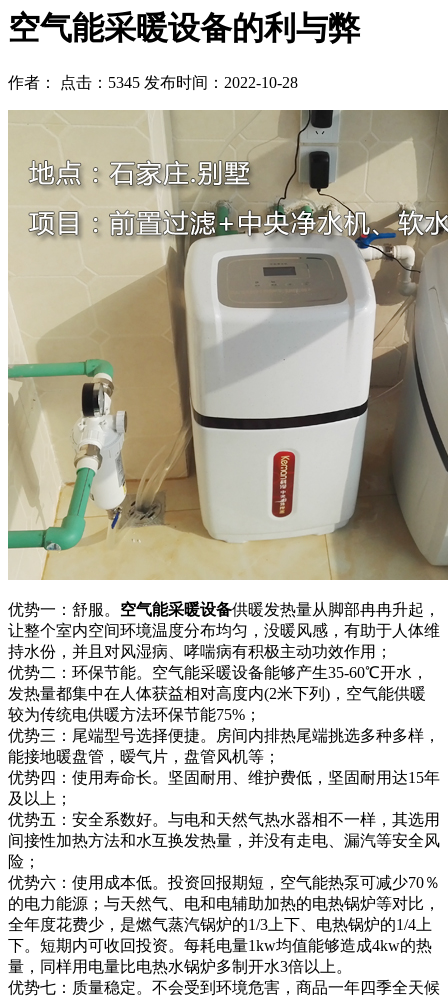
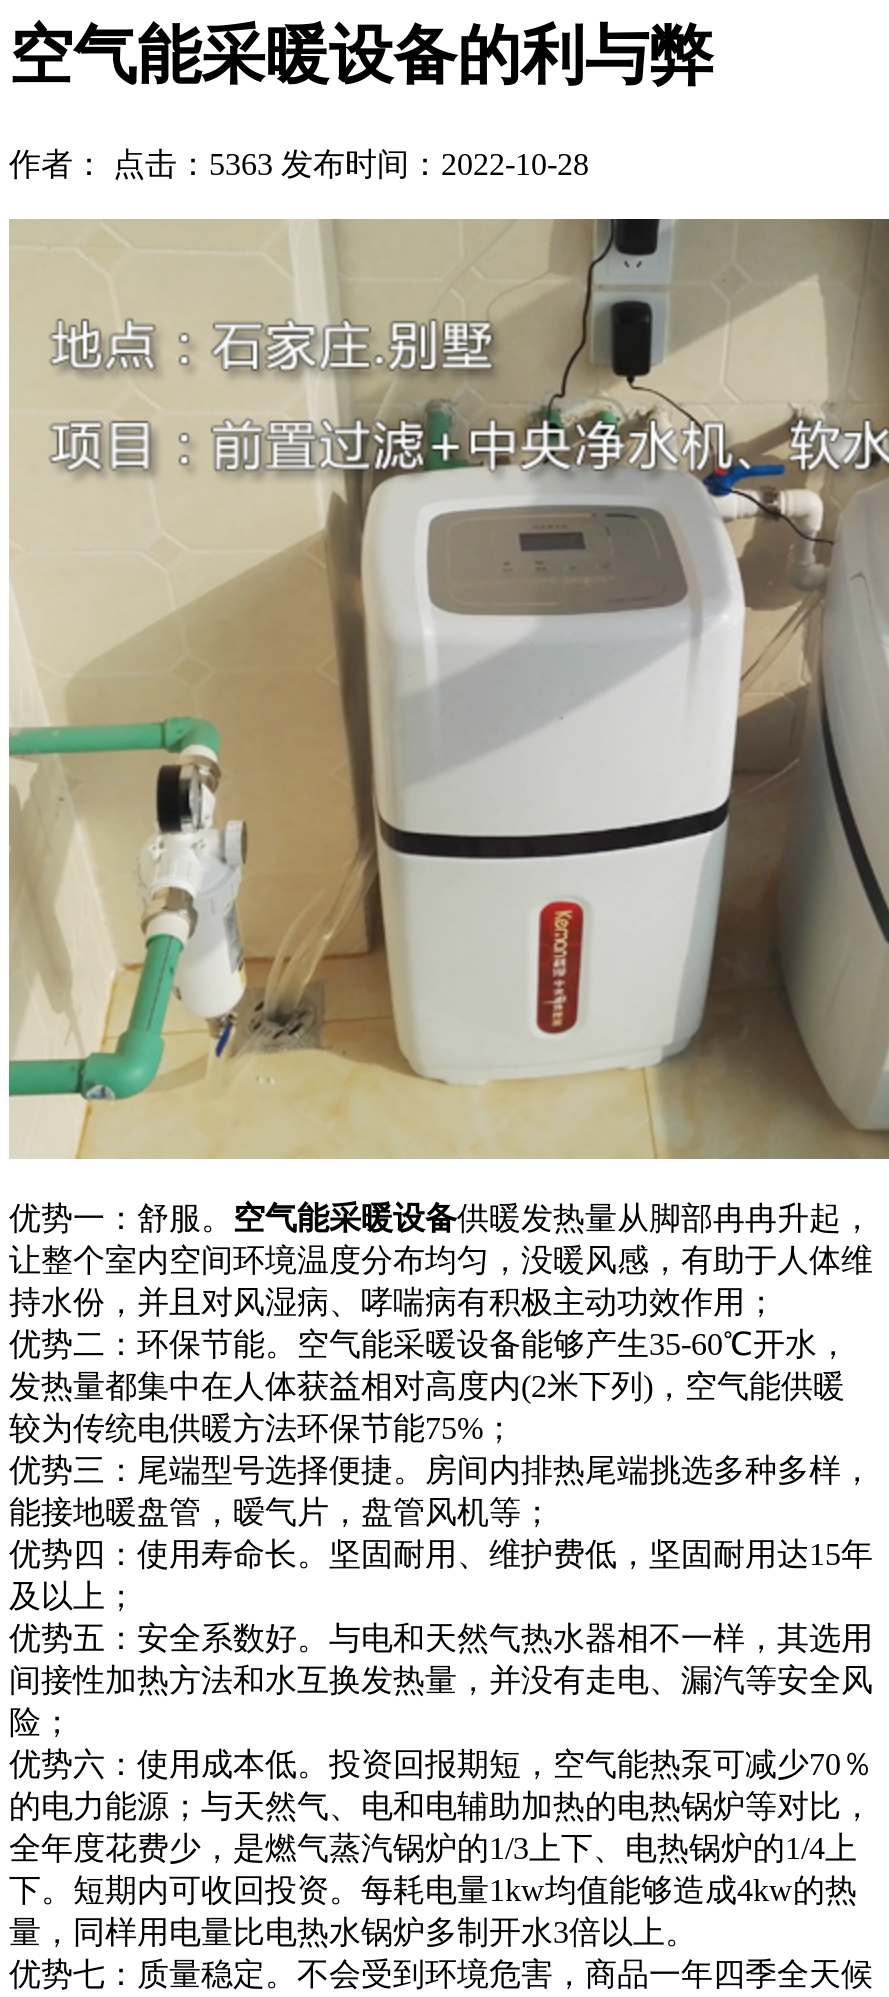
[8,74,298,91] 作者： 点击：5345 发布时间：2022-10-28 -> [9,147,589,181] 作者： 点击：5363 发布时间：2022-10-28

